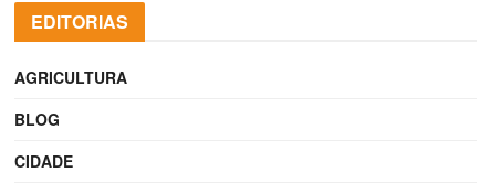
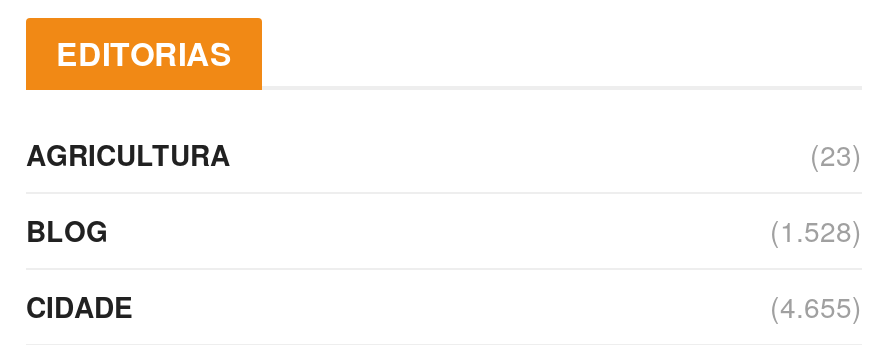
none -> [810,134,862,174] (23)
none -> [770,210,862,250] (1.528)
none -> [770,286,862,326] (4.655)

